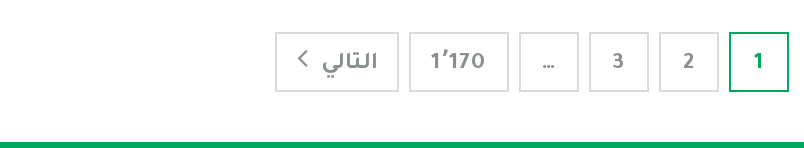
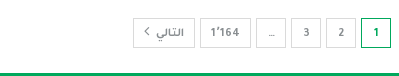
[431,51,487,75] 1٬170 -> [211,28,240,40] 1٬164

